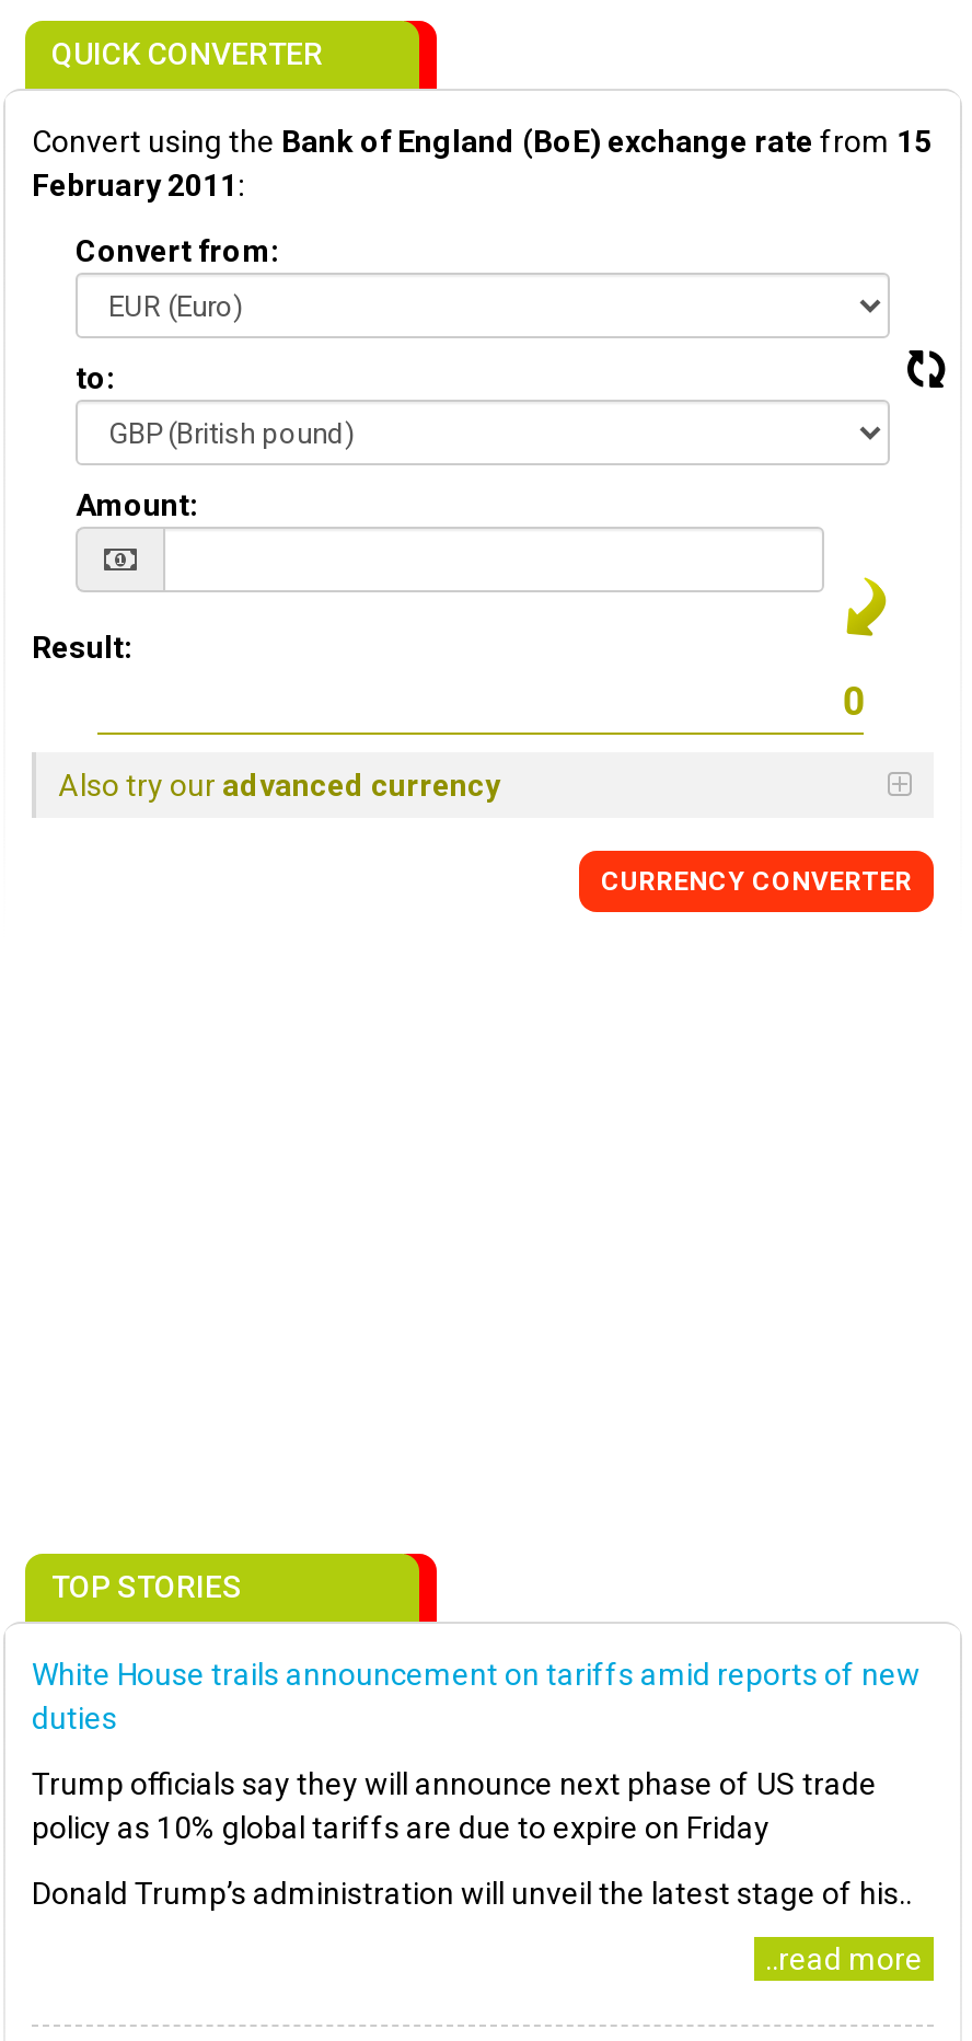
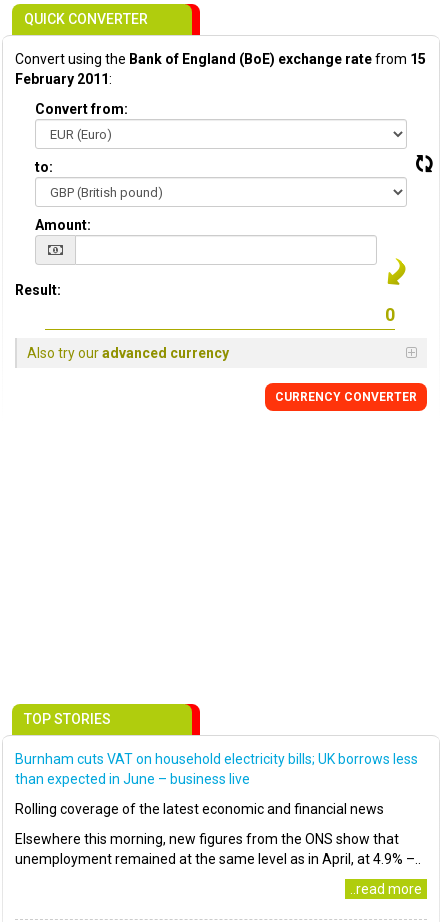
[32,1657,921,1736] White House trails announcement on tariffs amid reports of new | duties -> [15,751,418,787] Burnham cuts VAT on household electricity bills; UK borrows less | than expected in June – business live
[32,1766,877,1845] Trump officials say they will announce next phase of US trade | policy as 10% global tariffs are due to expire on Friday -> [15,801,384,817] Rolling coverage of the latest economic and financial news
[32,1876,912,1911] Donald Trump’s administration will unveil the latest stage of his.. -> [15,831,421,867] Elsewhere this morning, new figures from the ONS show that | unemployment remained at the same level as in April, at 4.9% –..

